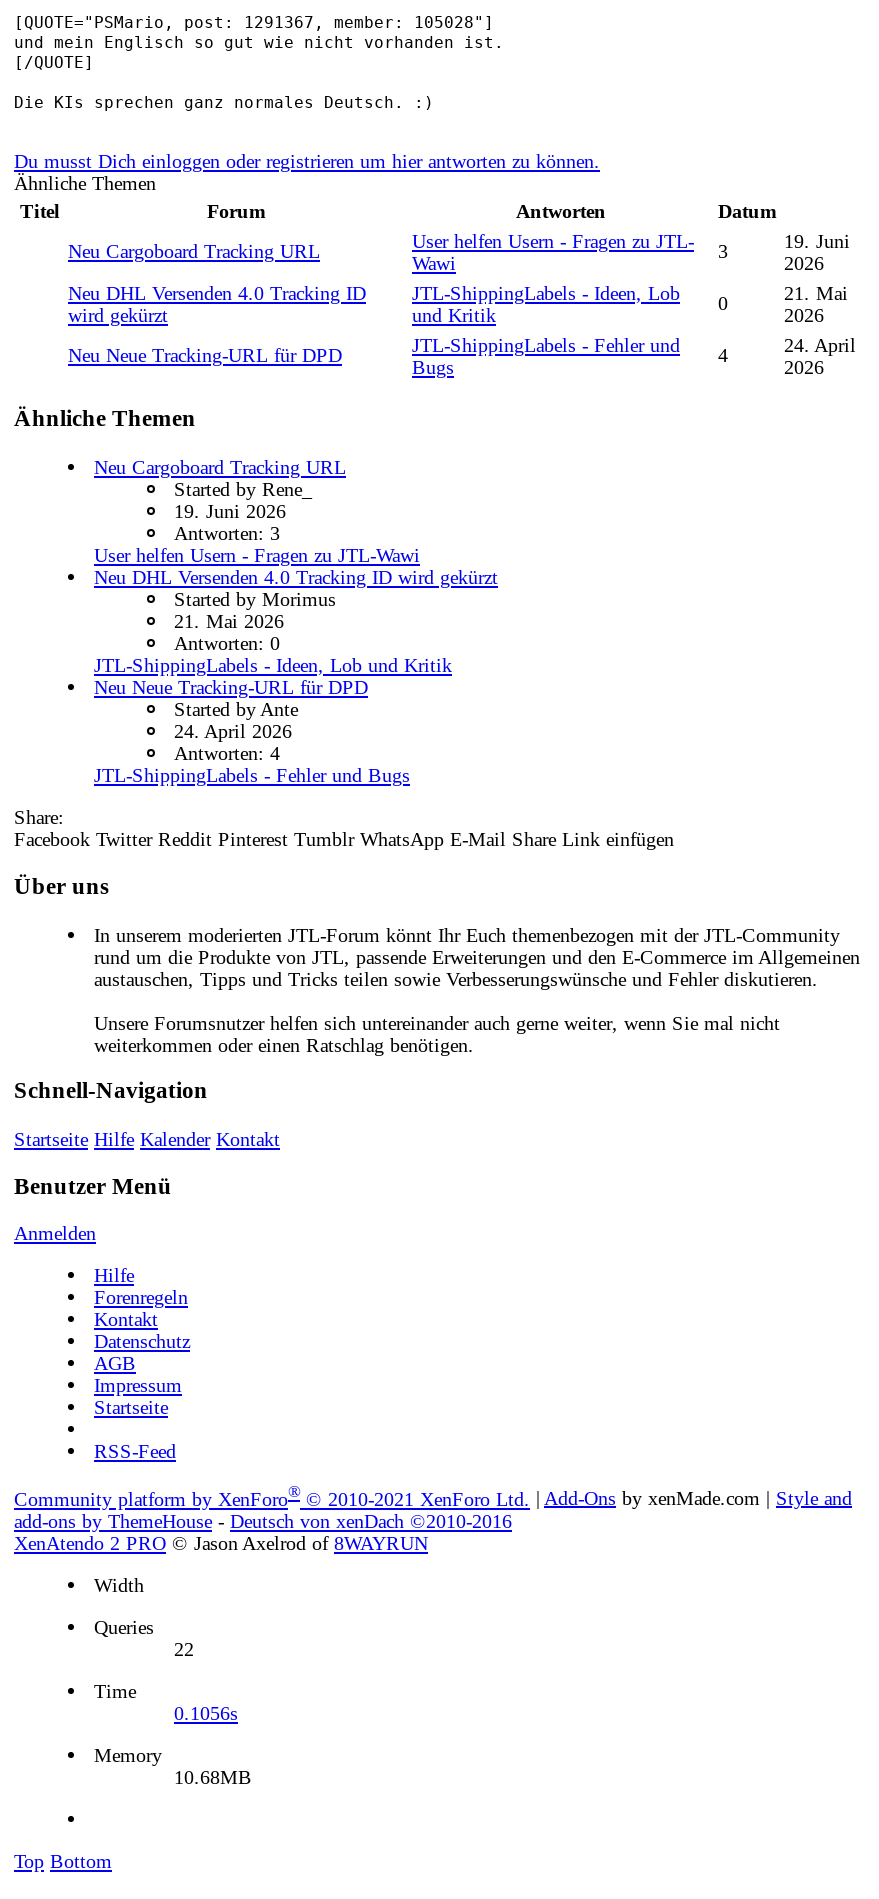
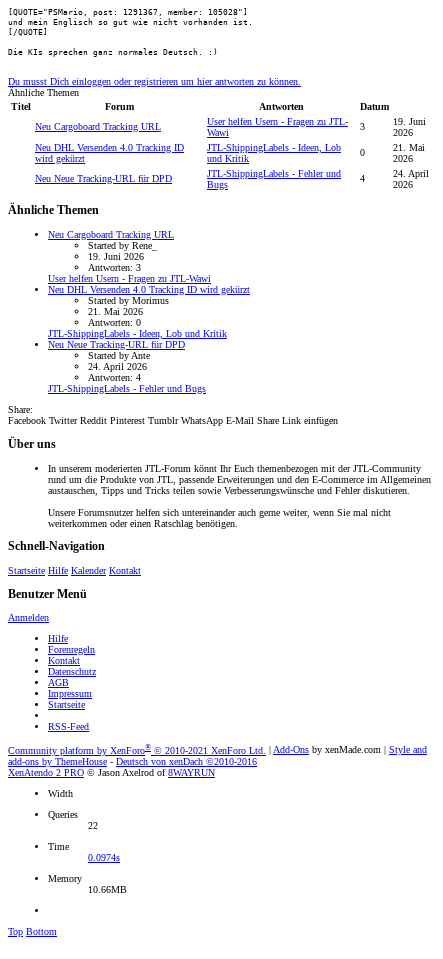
[174,1701,238,1723] 0.1056s -> [88,852,120,863] 0.0974s
[174,1765,252,1787] 10.68MB -> [88,884,127,895] 10.66MB

